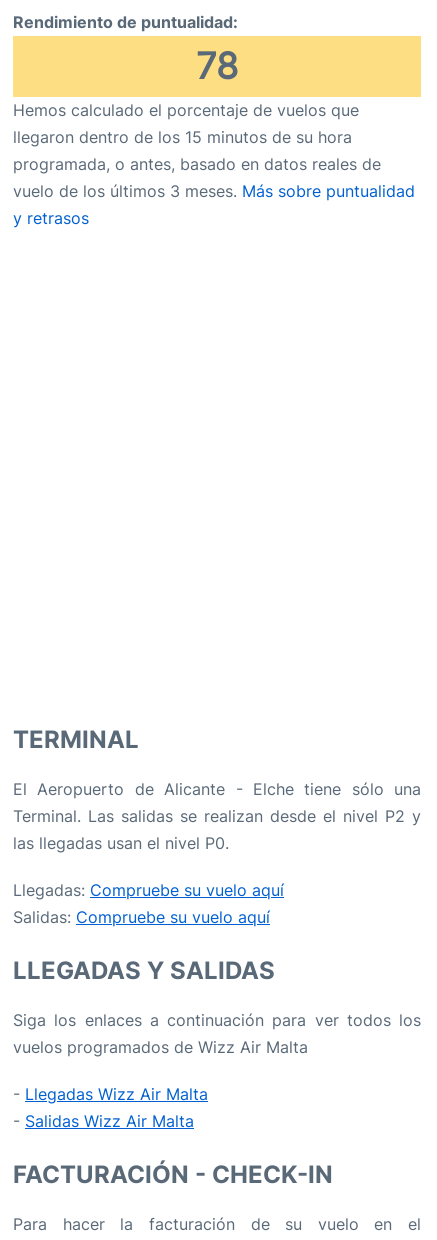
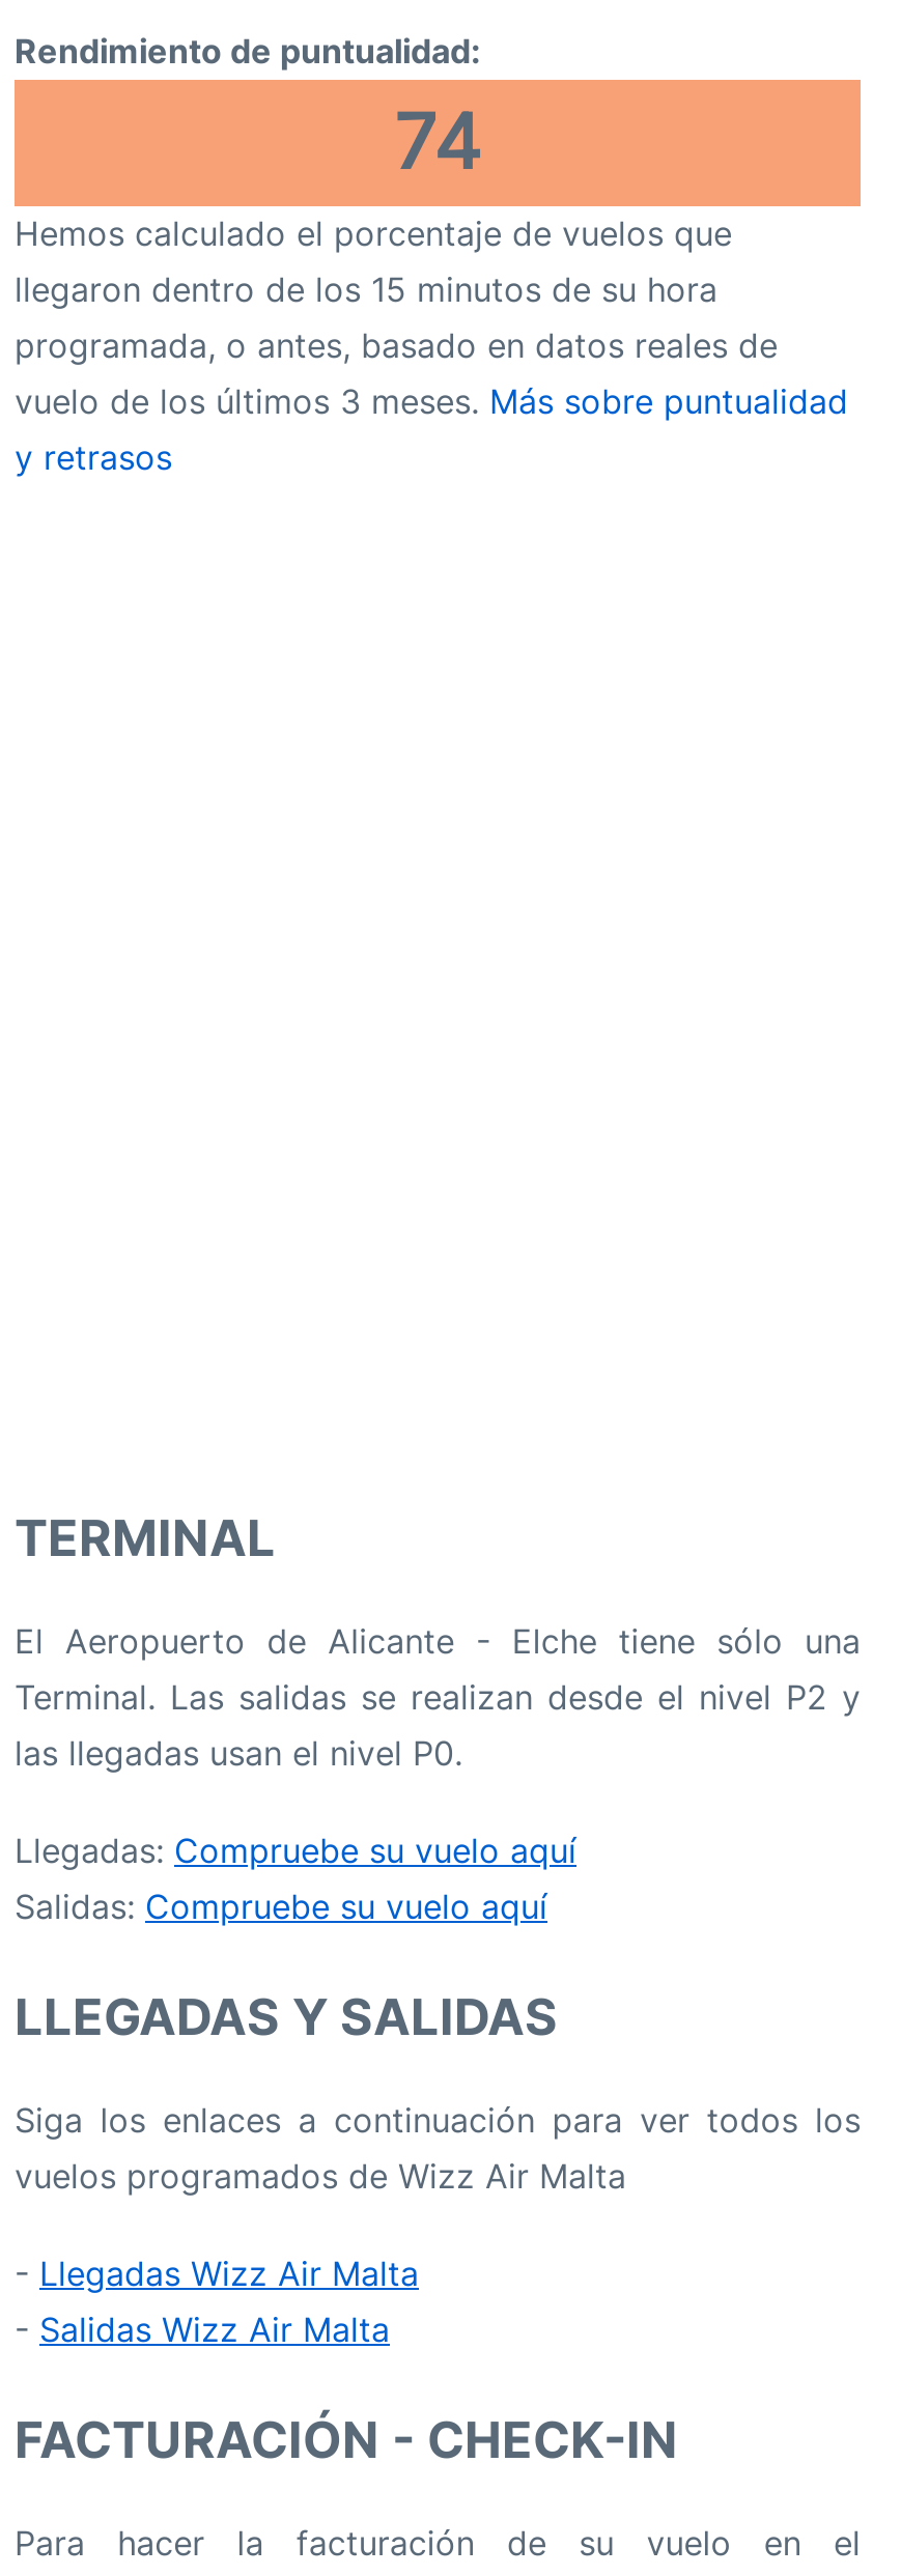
[196,44,238,88] 78 -> [394,96,481,188] 74

